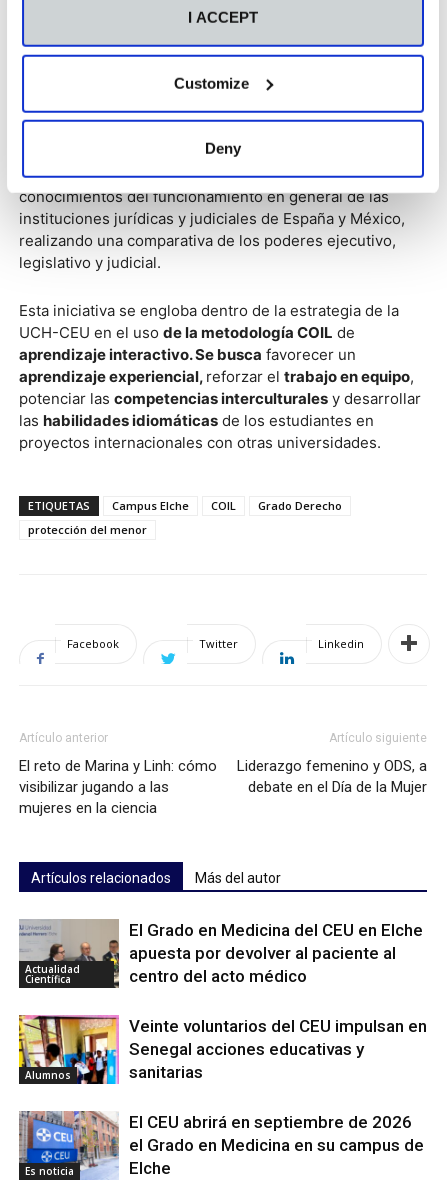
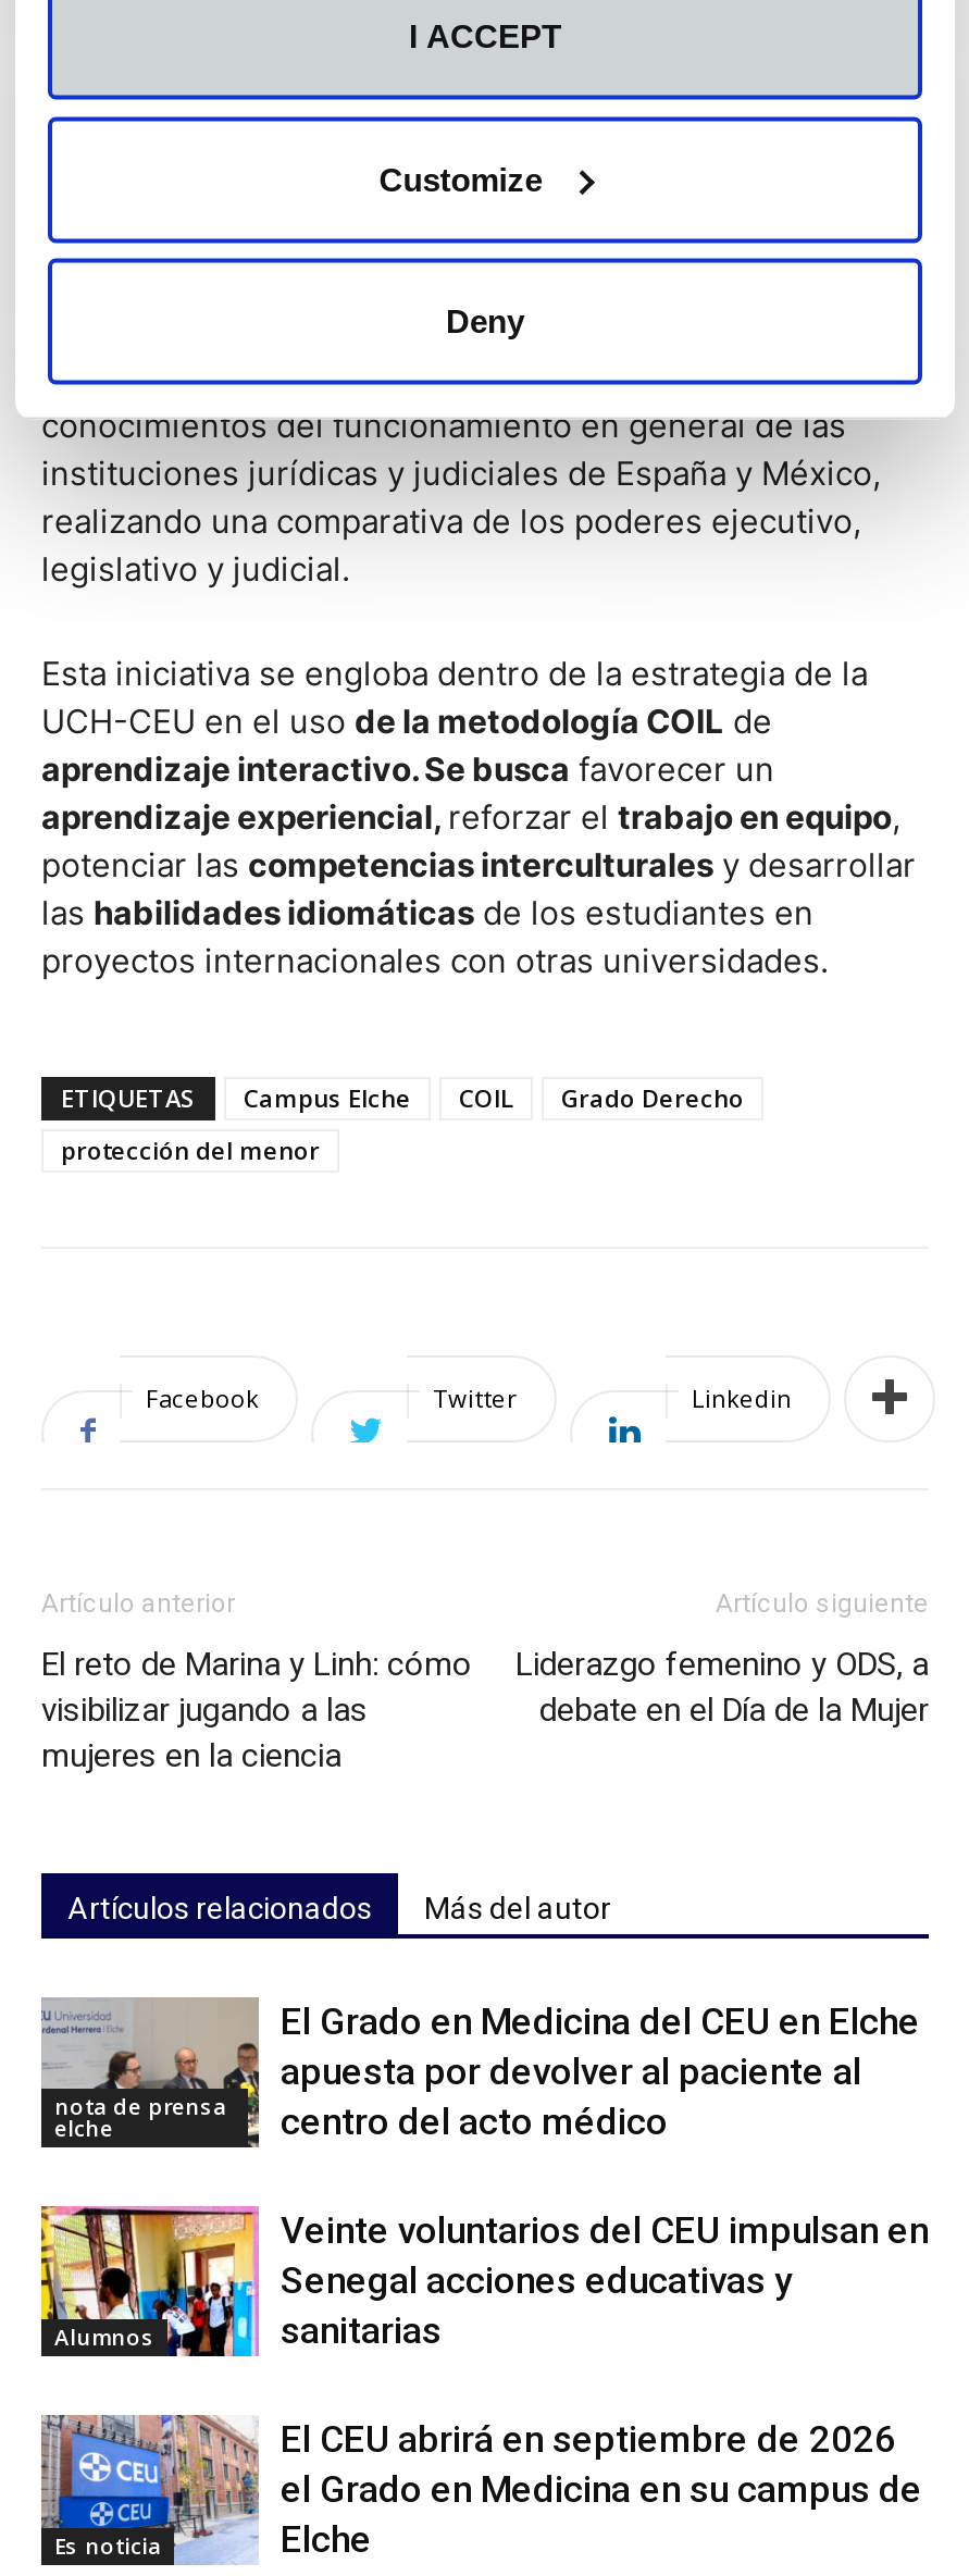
[25,962,80,986] Actualidad | Científica -> [54,2090,226,2142] nota de prensa | elche

